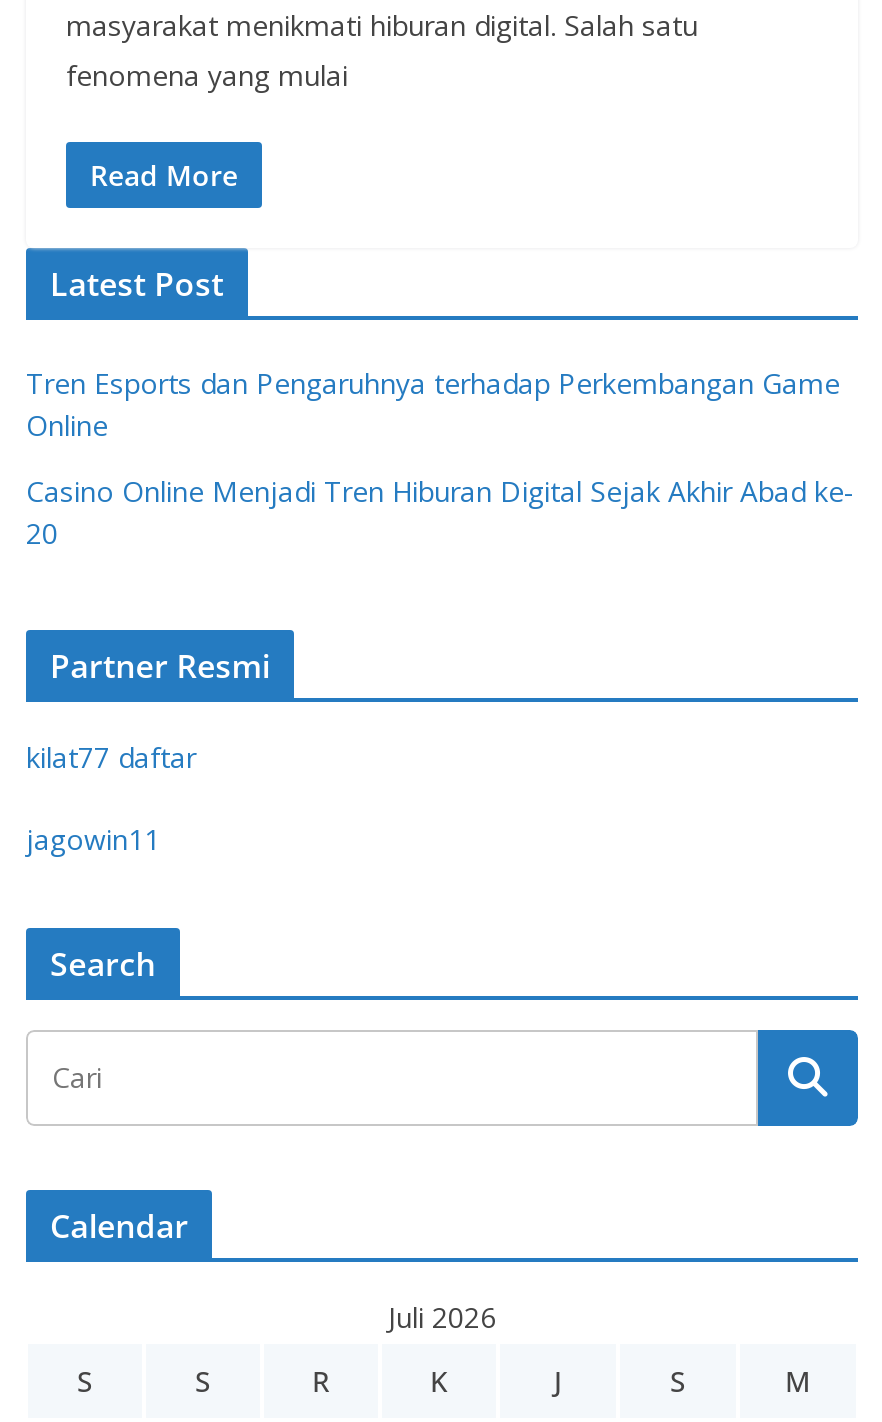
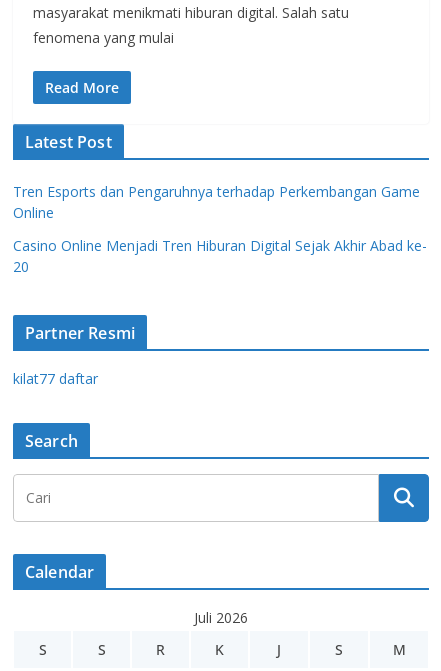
[26,820,160,858] jagowin11 -> none

